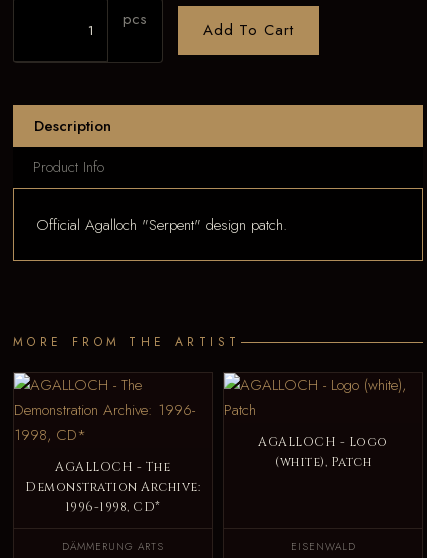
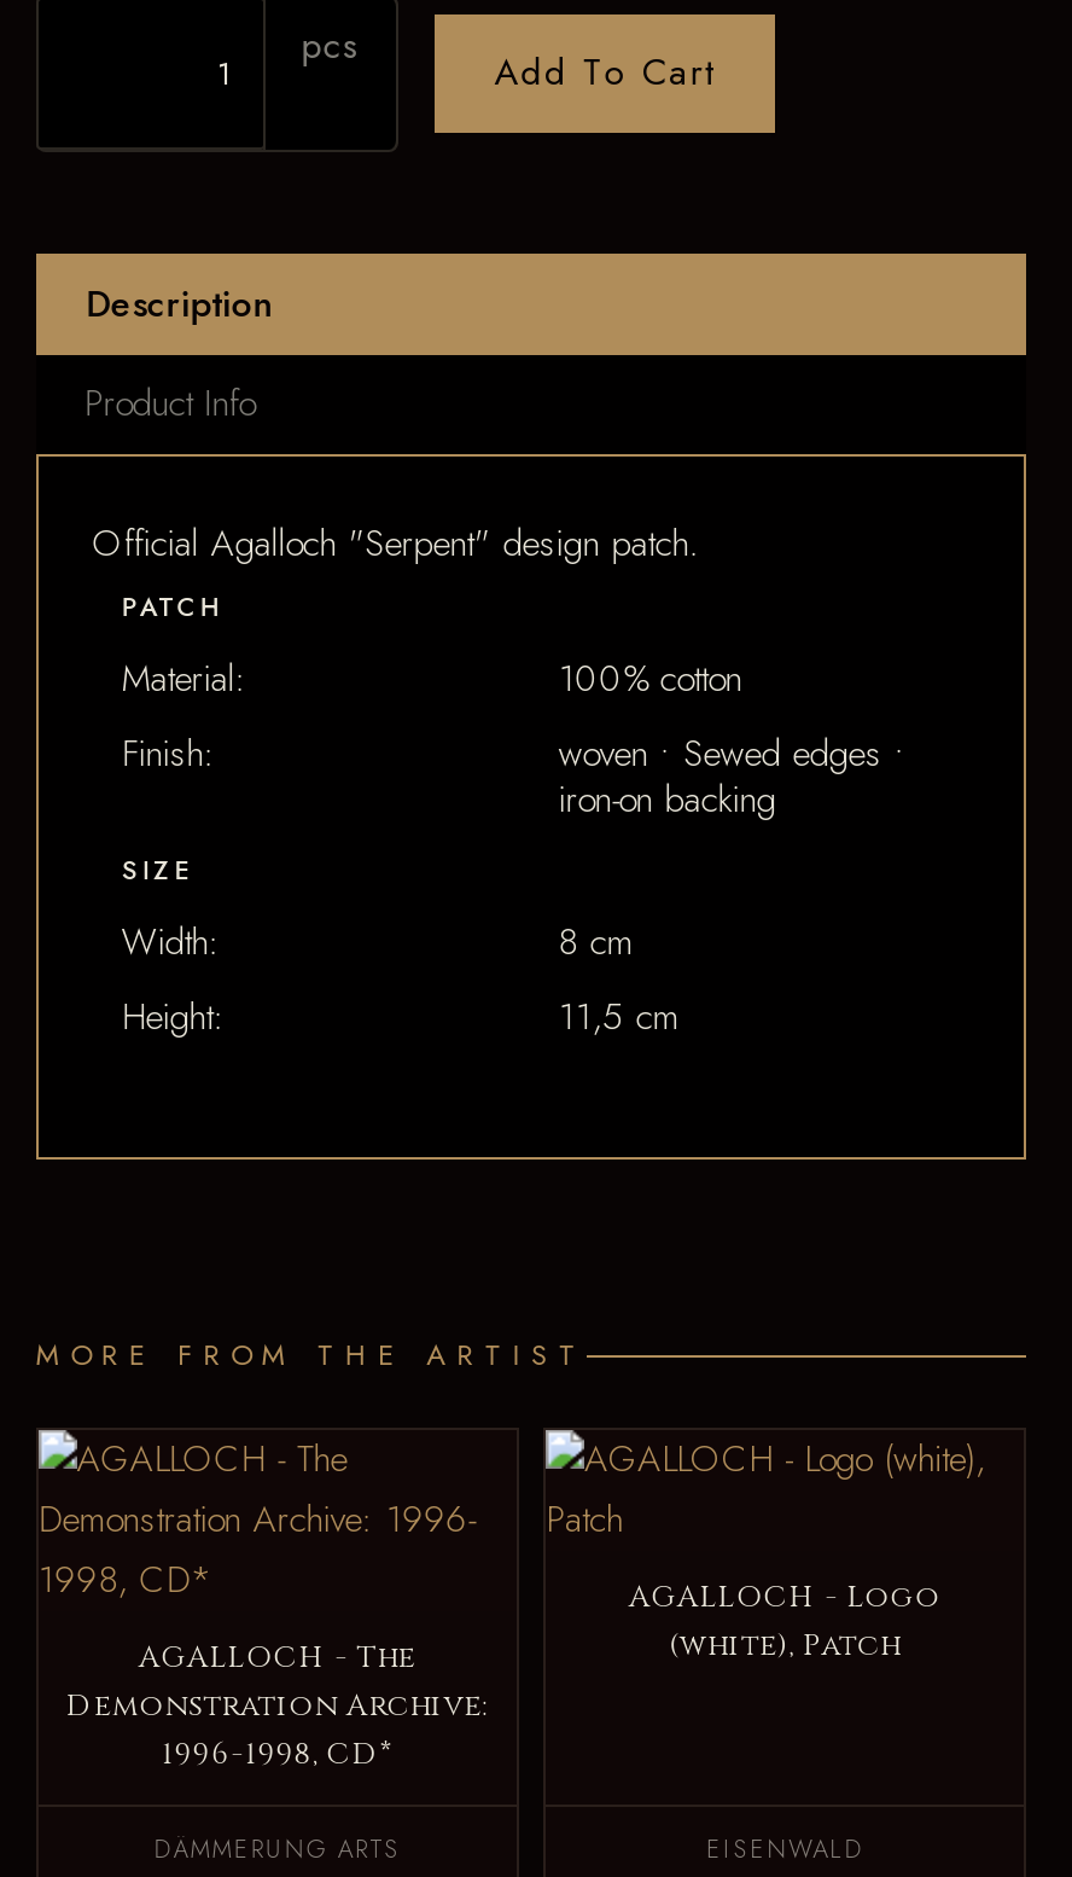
none -> [121,586,906,1042] PATCH | Material: | 100% cotton | Finish: | woven • Sewed edges • | iron-on backing | SIZE | Width: | 8 cm | Height: | 11,5 cm

